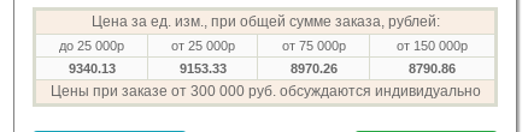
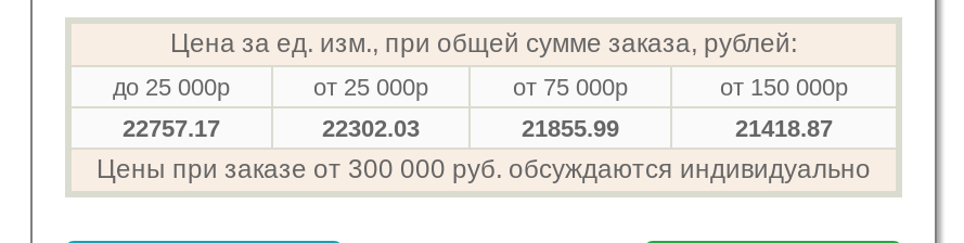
[68,61,115,76] 9340.13 -> [123,115,220,141] 22757.17
[179,61,226,76] 9153.33 -> [322,115,420,141] 22302.03
[290,61,337,76] 8970.26 -> [522,115,619,141] 21855.99
[409,61,456,76] 8790.86 -> [735,115,833,141] 21418.87

